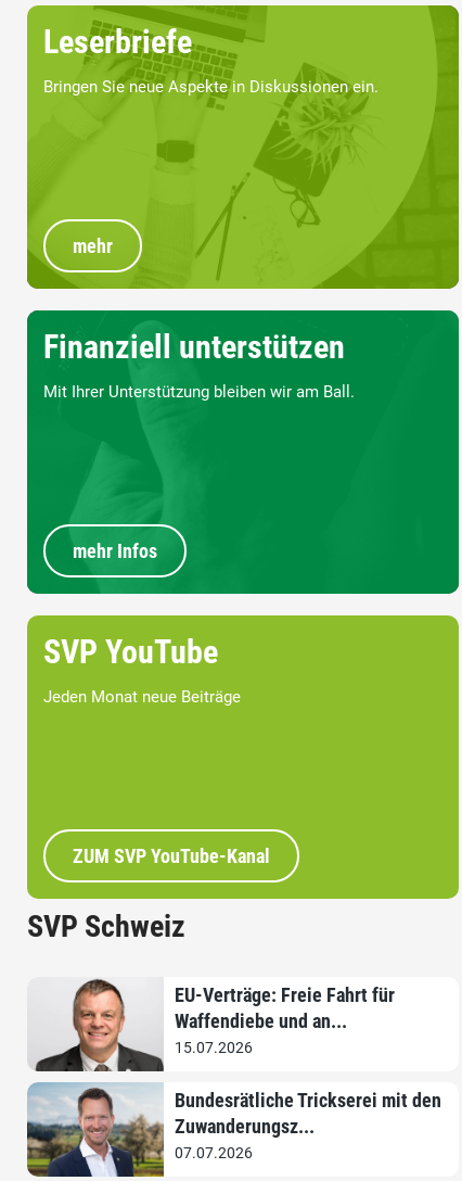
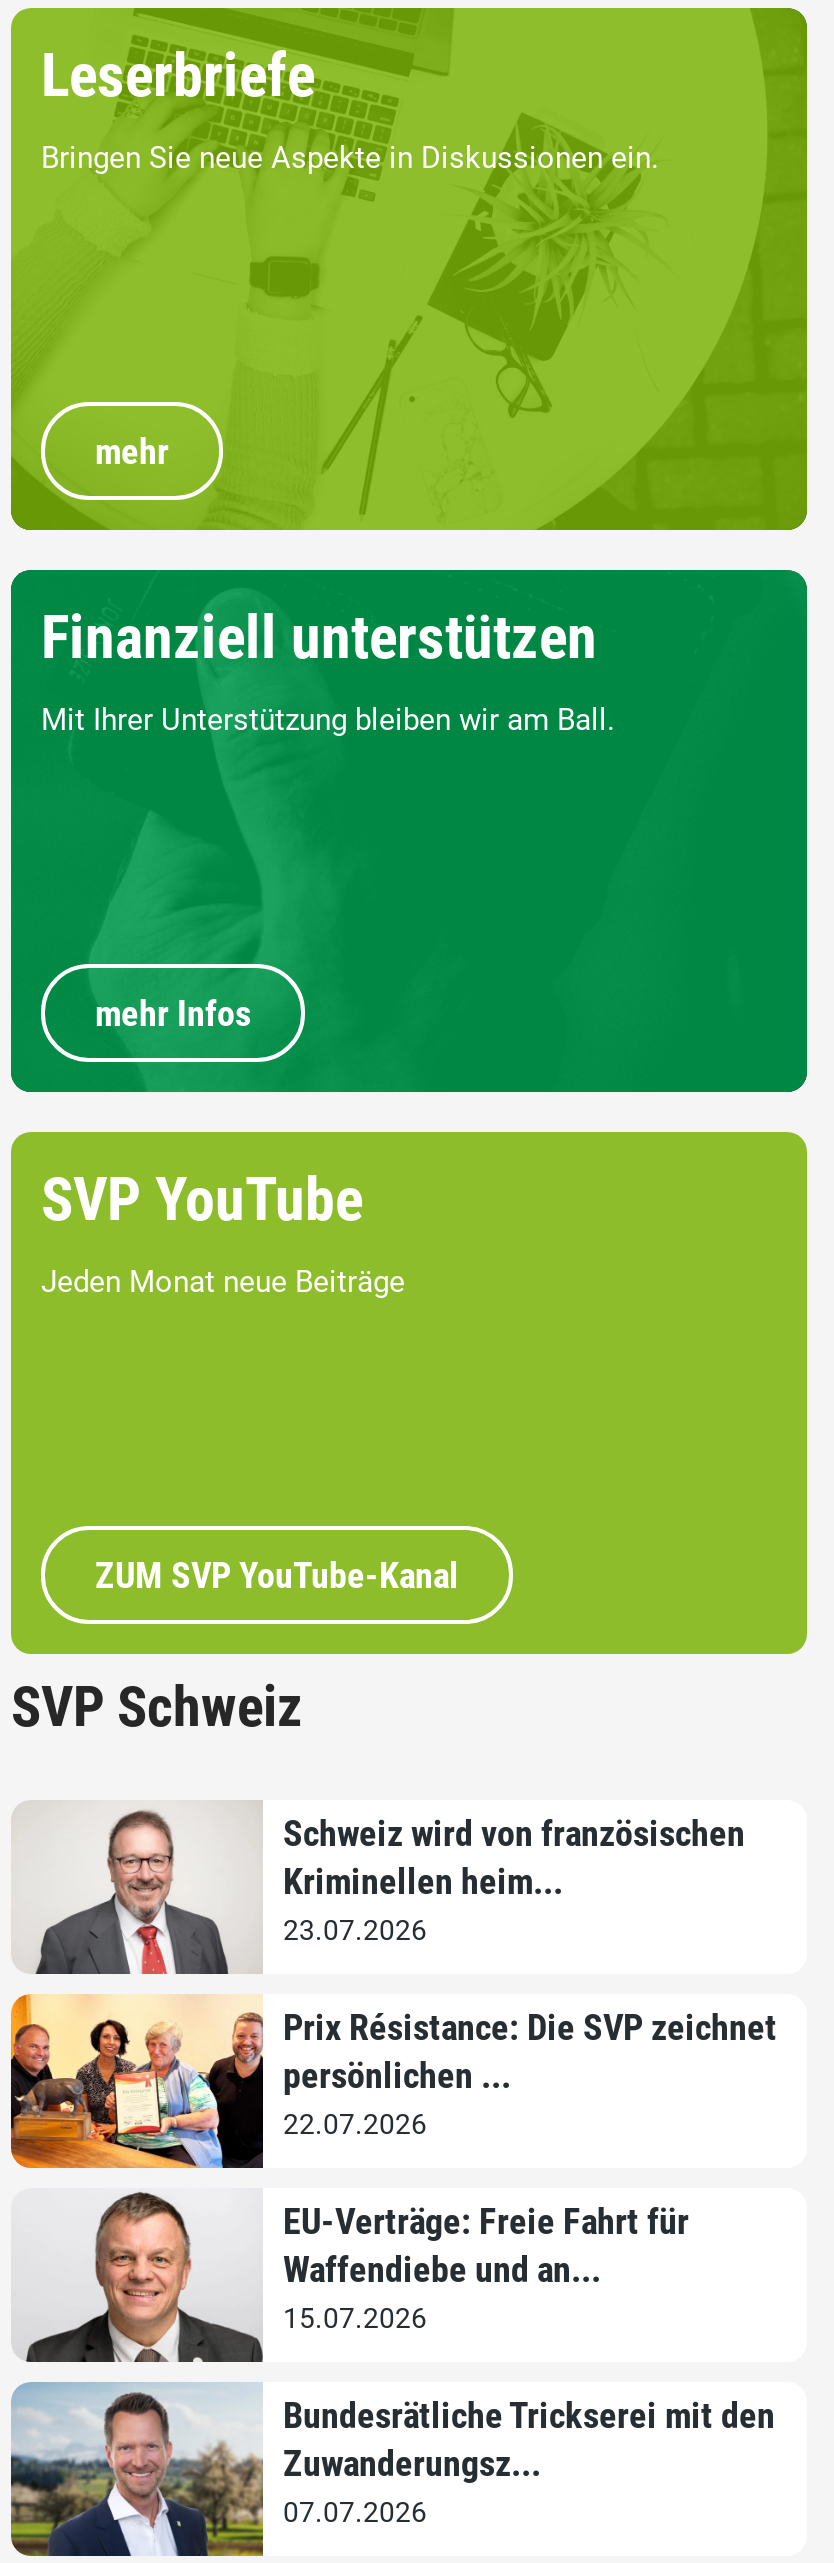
none -> [9,1993,263,2169] [image]
none -> [27,1803,777,2139] [image] | Schweiz wird von französischen | Kriminellen heim... | 23.07.2026 | Prix Résistance: Die SVP zeichnet | persönlichen ... | 22.07.2026

